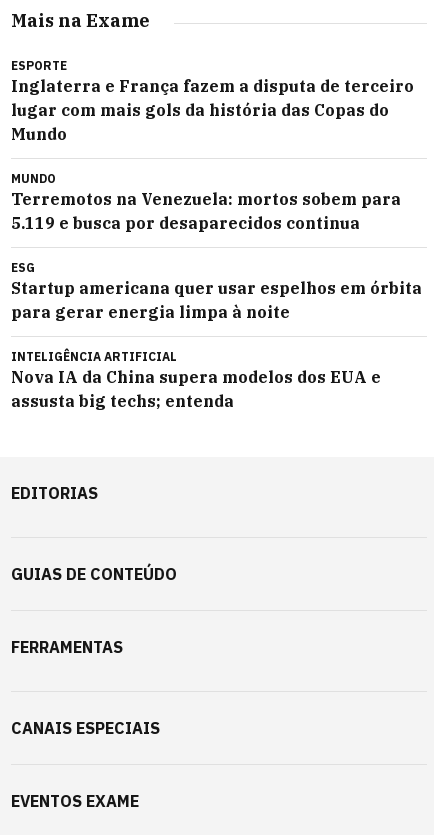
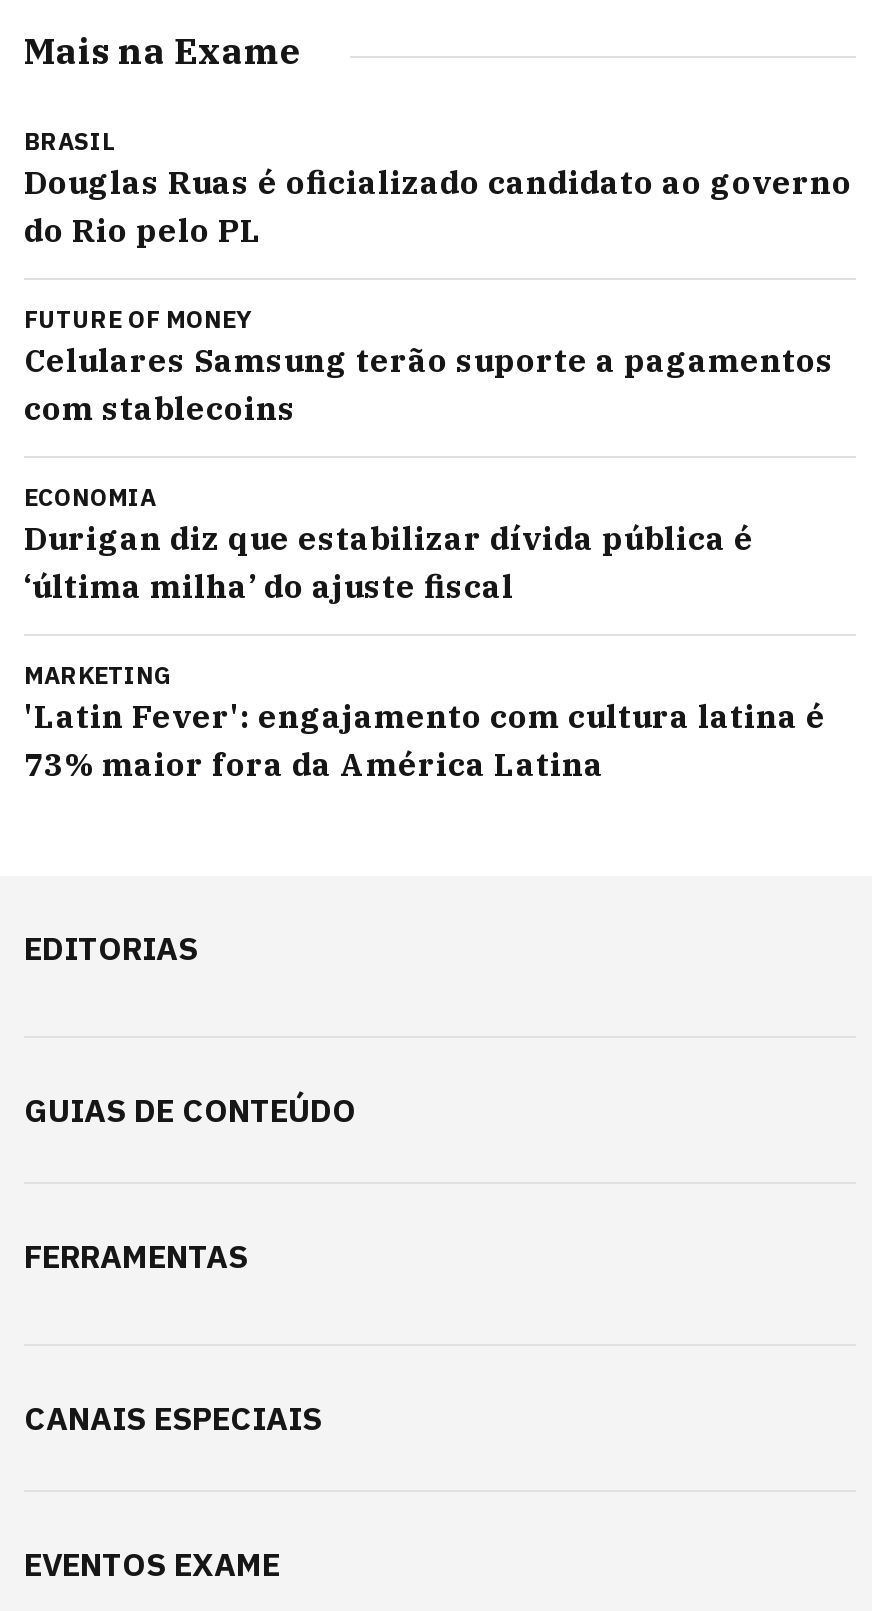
[11,58,414,144] ESPORTE | Inglaterra e França fazem a disputa de terceiro | lugar com mais gols da história das Copas do | Mundo -> [24,126,852,250] BRASIL | Douglas Ruas é oficializado candidato ao governo | do Rio pelo PL
[11,171,401,233] MUNDO | Terremotos na Venezuela: mortos sobem para | 5.119 e busca por desaparecidos continua -> [24,304,834,428] FUTURE OF MONEY | Celulares Samsung terão suporte a pagamentos | com stablecoins
[11,260,422,322] ESG | Startup americana quer usar espelhos em órbita | para gerar energia limpa à noite -> [24,482,754,606] ECONOMIA | Durigan diz que estabilizar dívida pública é | ‘última milha’ do ajuste fiscal
[11,349,381,411] INTELIGÊNCIA ARTIFICIAL | Nova IA da China supera modelos dos EUA e | assusta big techs; entenda -> [24,660,826,784] MARKETING | 'Latin Fever': engajamento com cultura latina é | 73% maior fora da América Latina

